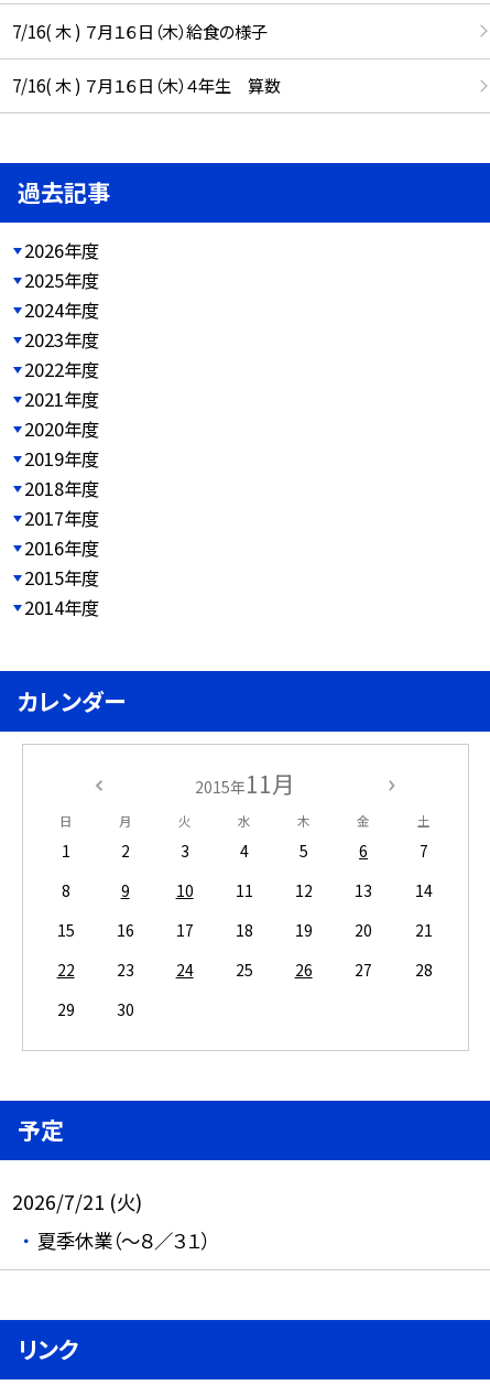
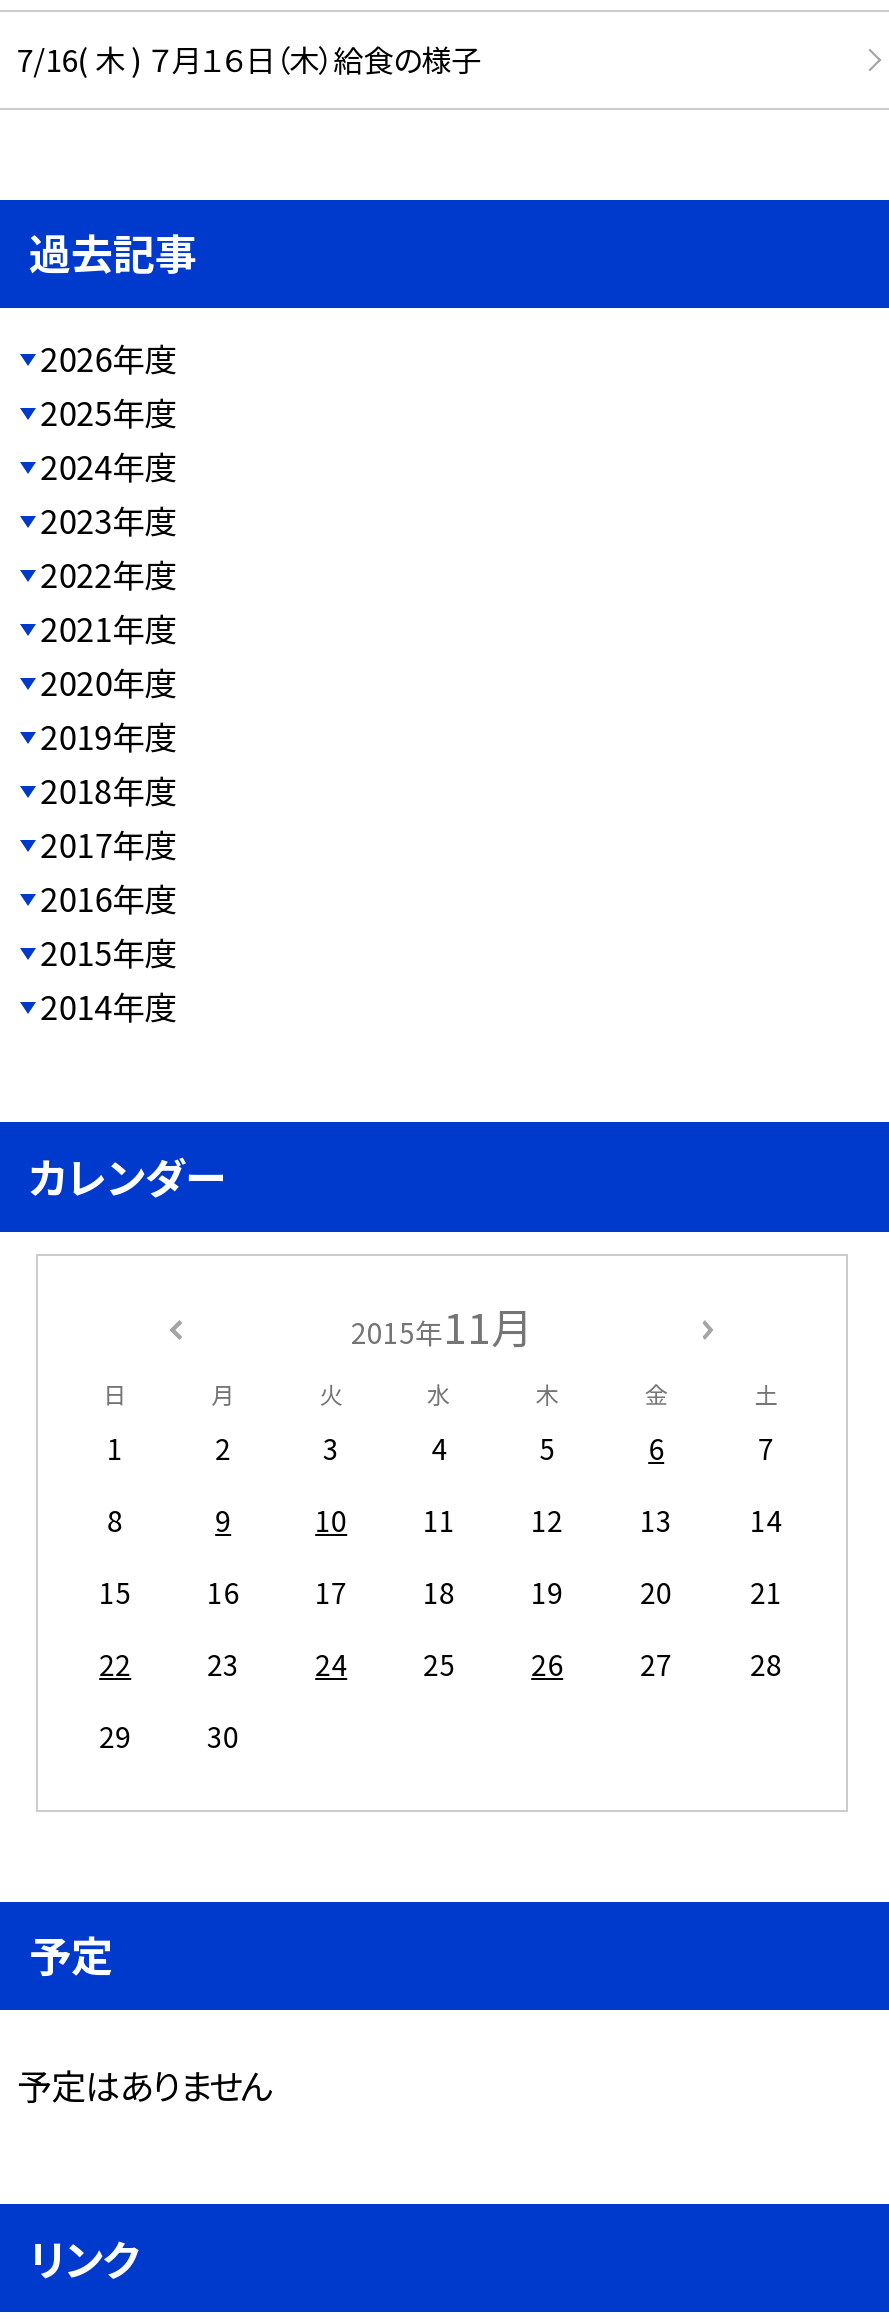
[12,73,280,97] 7/16( 木 ) ７月１６日（木）４年生 算数 -> none
[12,1188,210,1254] 2026/7/21 (火) | 夏季休業（～８／３１） -> [17,2061,273,2111] 予定はありません

